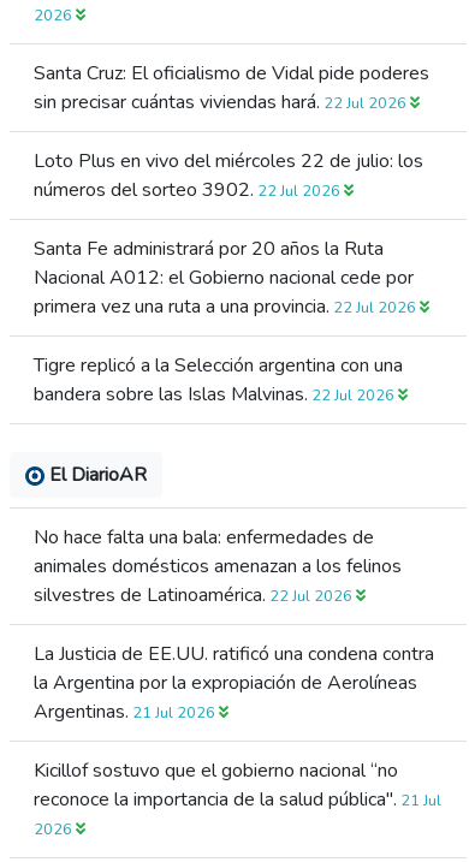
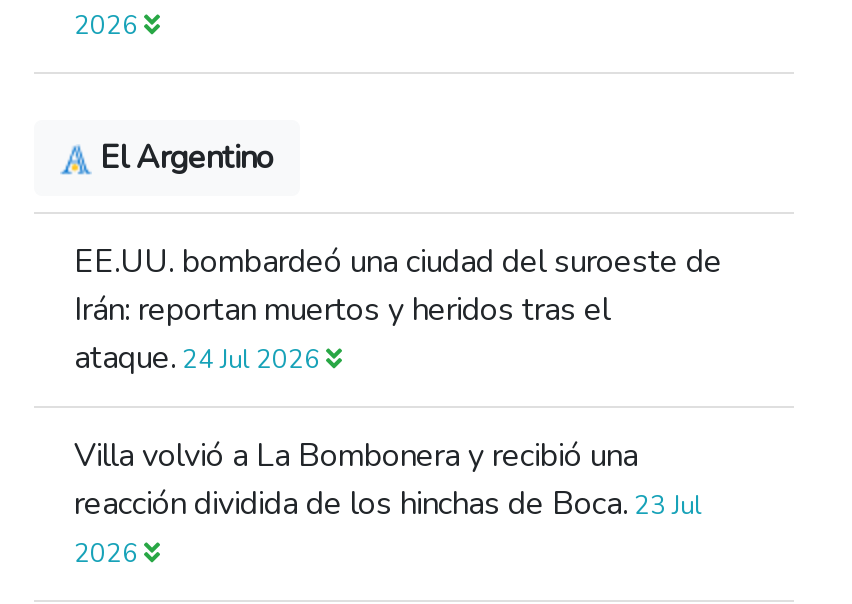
[34,60,441,813] Santa Cruz: El oficialismo de Vidal pide poderes | sin precisar cuántas viviendas hará. 22 Jul 2026 | Loto Plus en vivo del miércoles 22 de julio: los | números del sorteo 3902. 22 Jul 2026 | Santa Fe administrará por 20 años la Ruta | Nacional A012: el Gobierno nacional cede por | primera vez una ruta a una provincia. 22 Jul 2026 | Tigre replicó a la Selección argentina con una | bandera sobre las Islas Malvinas. 22 Jul 2026 | El DiarioAR | No hace falta una bala: enfermedades de | animales domésticos amenazan a los felinos | silvestres de Latinoamérica. 22 Jul 2026 | La Justicia de EE.UU. ratificó una condena contra | la Argentina por la expropiación de Aerolíneas | Argentinas. 21 Jul 2026 | Kicillof sostuvo que el gobierno nacional “no | reconoce la importancia de la salud pública". 21 Jul -> [74,136,722,526] El Argentino | EE.UU. bombardeó una ciudad del suroeste de | Irán: reportan muertos y heridos tras el | ataque. 24 Jul 2026 | Villa volvió a La Bombonera y recibió una | reacción dividida de los hinchas de Boca. 23 Jul

